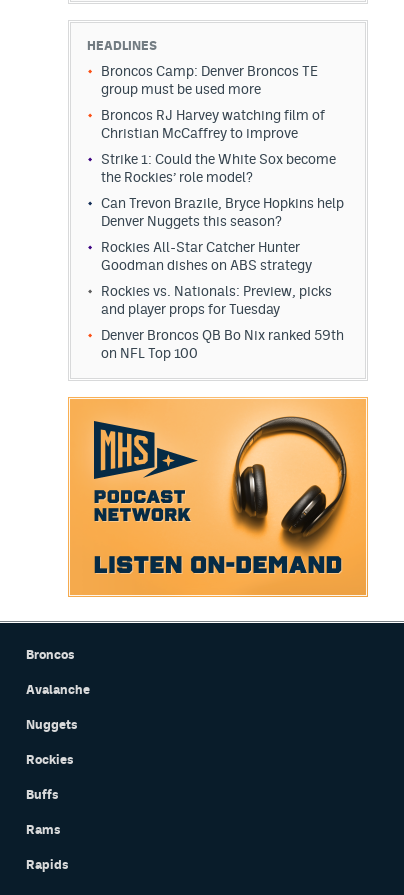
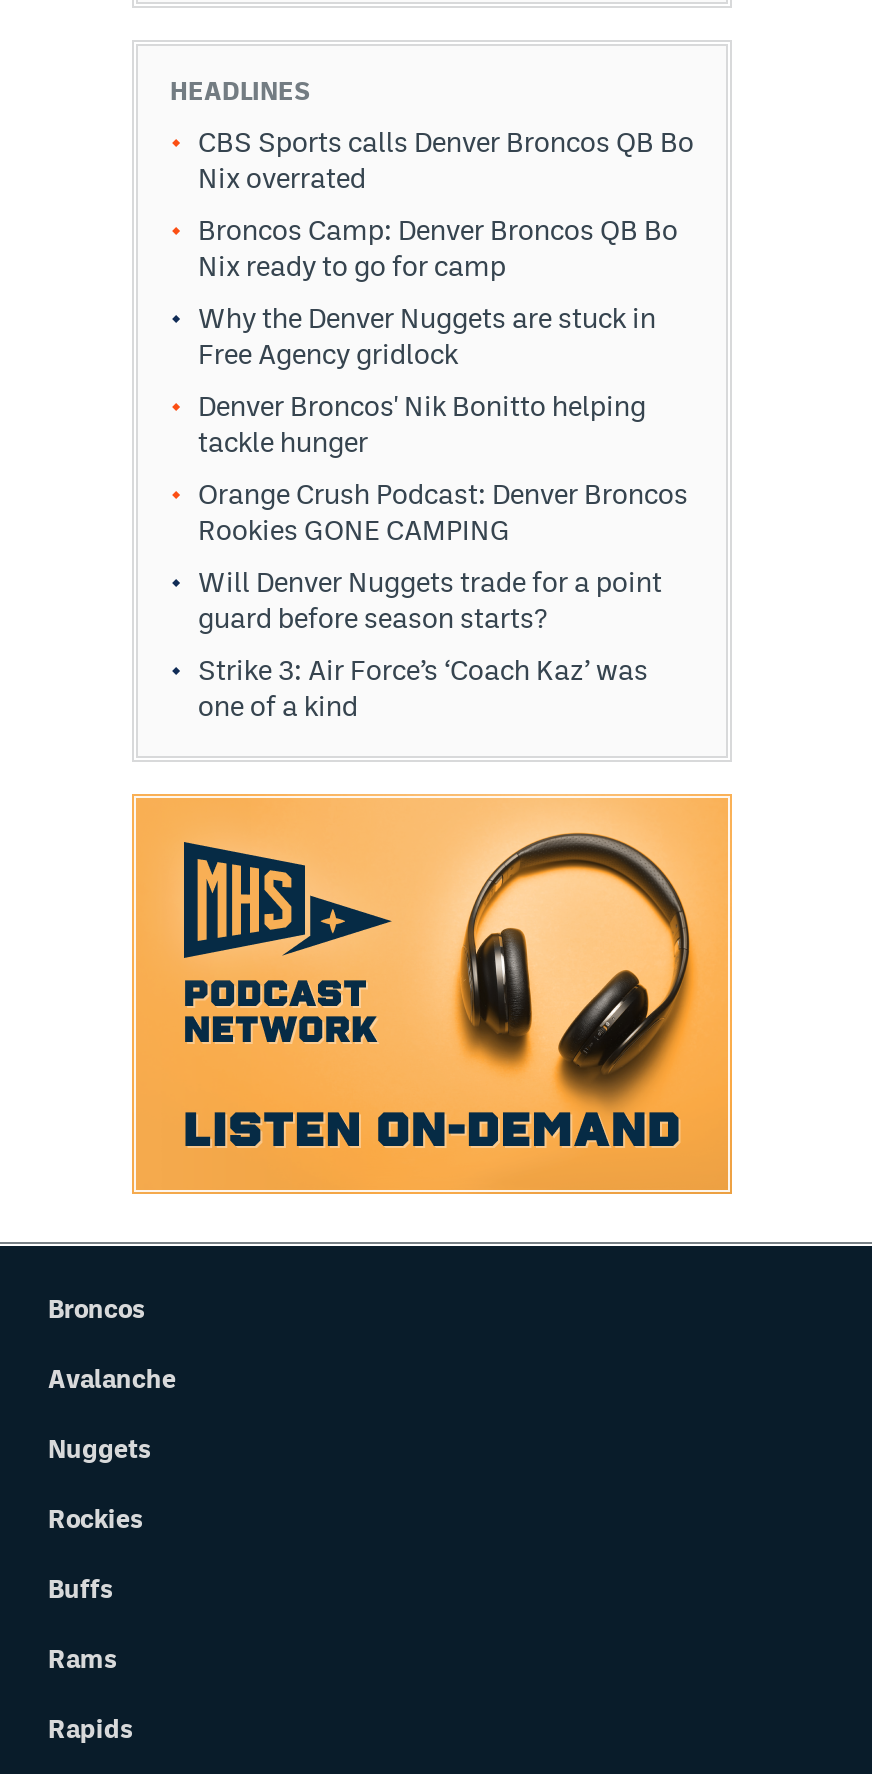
[101,63,318,97] Broncos Camp: Denver Broncos TE | group must be used more -> [198,127,694,195] CBS Sports calls Denver Broncos QB Bo | Nix overrated
[101,107,325,141] Broncos RJ Harvey watching film of | Christian McCaffrey to improve -> [198,215,678,283] Broncos Camp: Denver Broncos QB Bo | Nix ready to go for camp
[101,151,336,185] Strike 1: Could the White Sox become | the Rockies’ role model? -> [198,303,656,371] Why the Denver Nuggets are stuck in | Free Agency gridlock
[101,195,344,229] Can Trevon Brazile, Bryce Hopkins help | Denver Nuggets this season? -> [198,391,646,459] Denver Broncos' Nik Bonitto helping | tackle hunger
[101,239,312,273] Rockies All-Star Catcher Hunter | Goodman dishes on ABS strategy -> [198,479,688,547] Orange Crush Podcast: Denver Broncos | Rookies GONE CAMPING
[101,283,332,317] Rockies vs. Nationals: Preview, picks | and player props for Tuesday -> [198,567,662,635] Will Denver Nuggets trade for a point | guard before season starts?
[101,327,344,361] Denver Broncos QB Bo Nix ranked 59th | on NFL Top 100 -> [198,655,648,723] Strike 3: Air Force’s ‘Coach Kaz’ was | one of a kind

